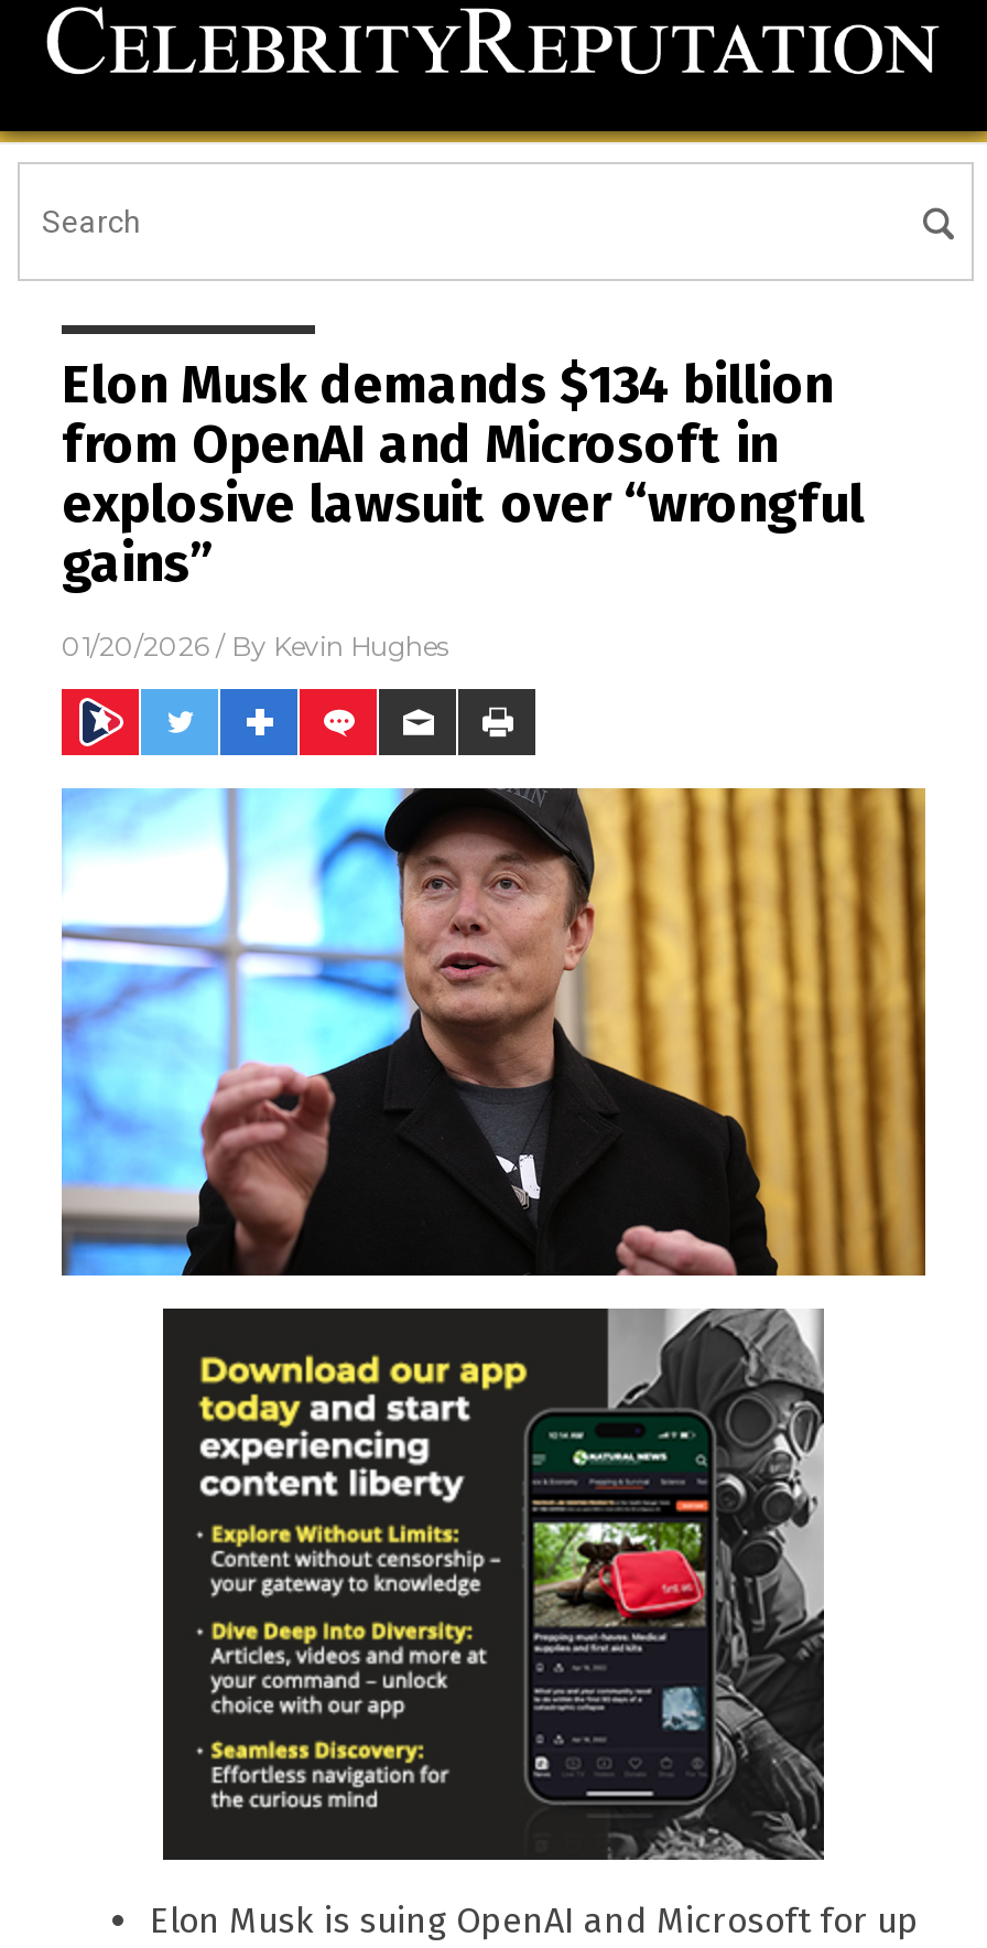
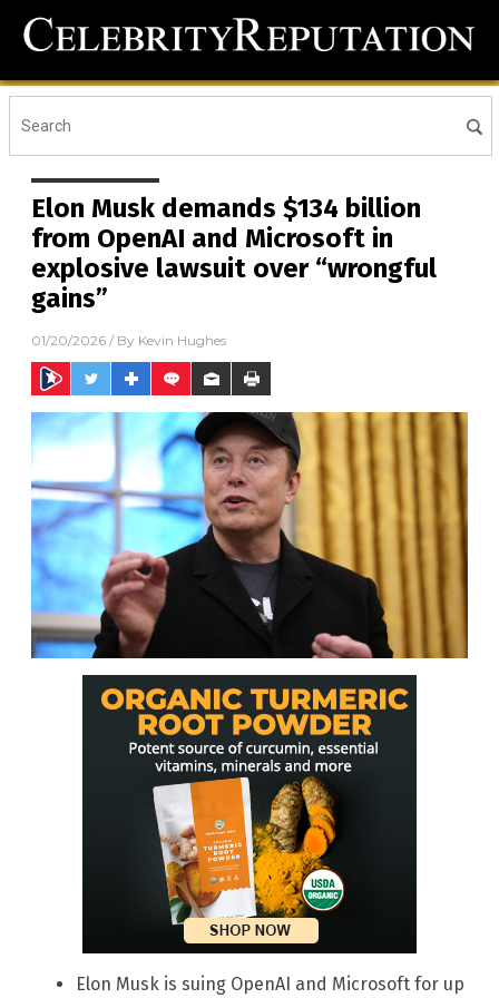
[194,1309,824,1860] [image] -> [100,674,418,953] [image]

